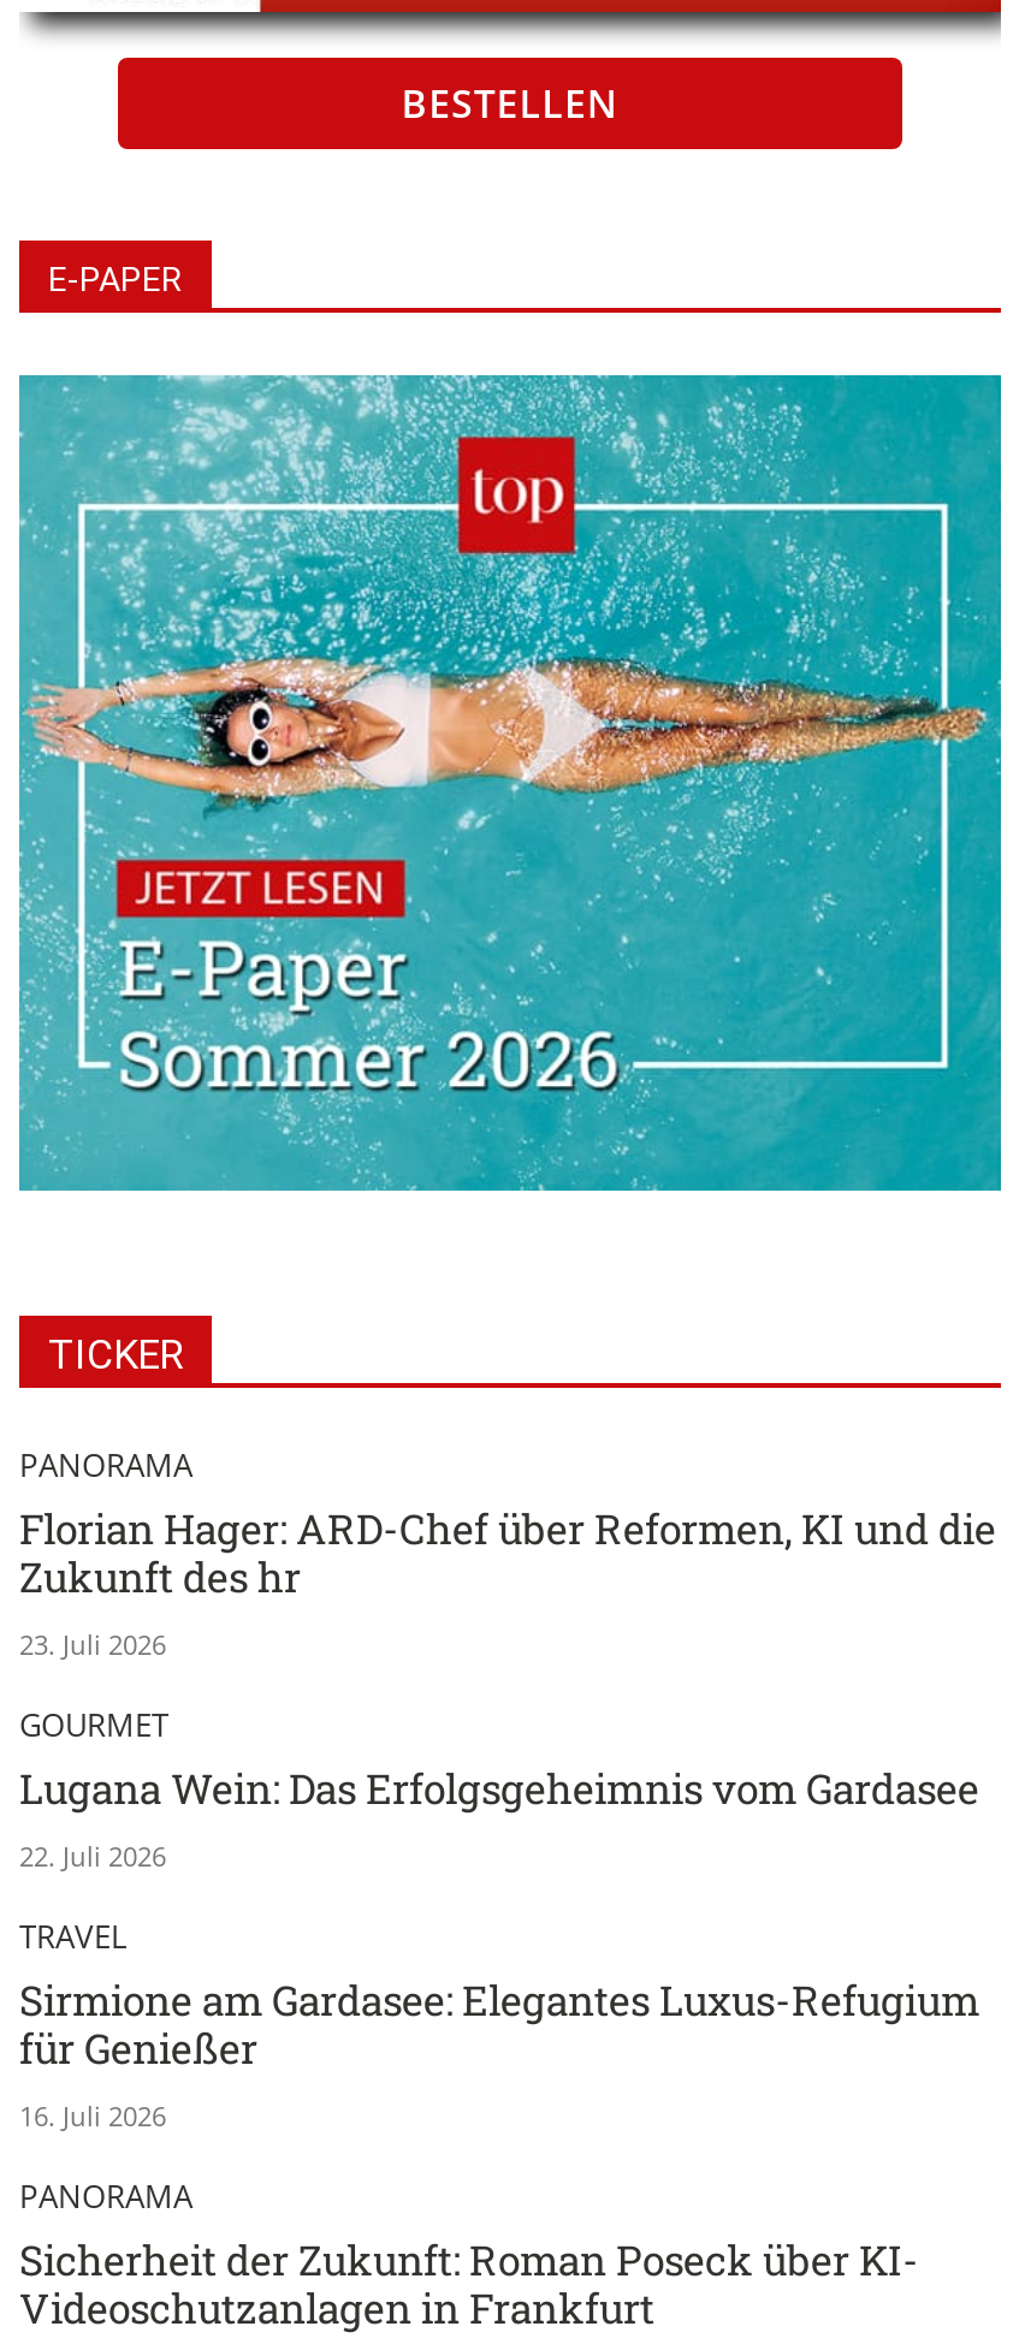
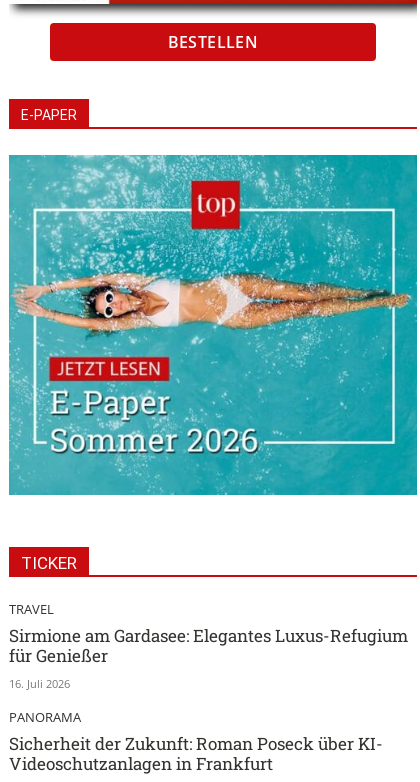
[19,1444,996,1875] PANORAMA | Florian Hager: ARD-Chef über Reformen, KI und die | Zukunft des hr | 23. Juli 2026 | GOURMET | Lugana Wein: Das Erfolgsgeheimnis vom Gardasee | 22. Juli 2026 -> none

